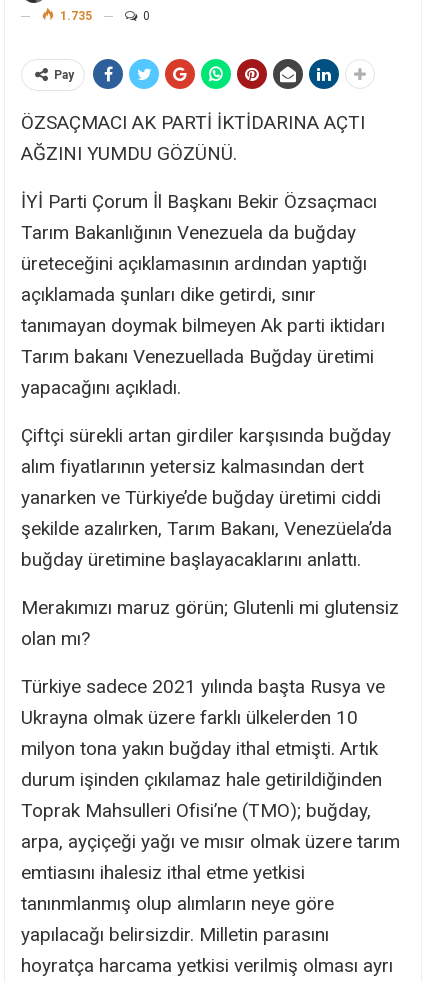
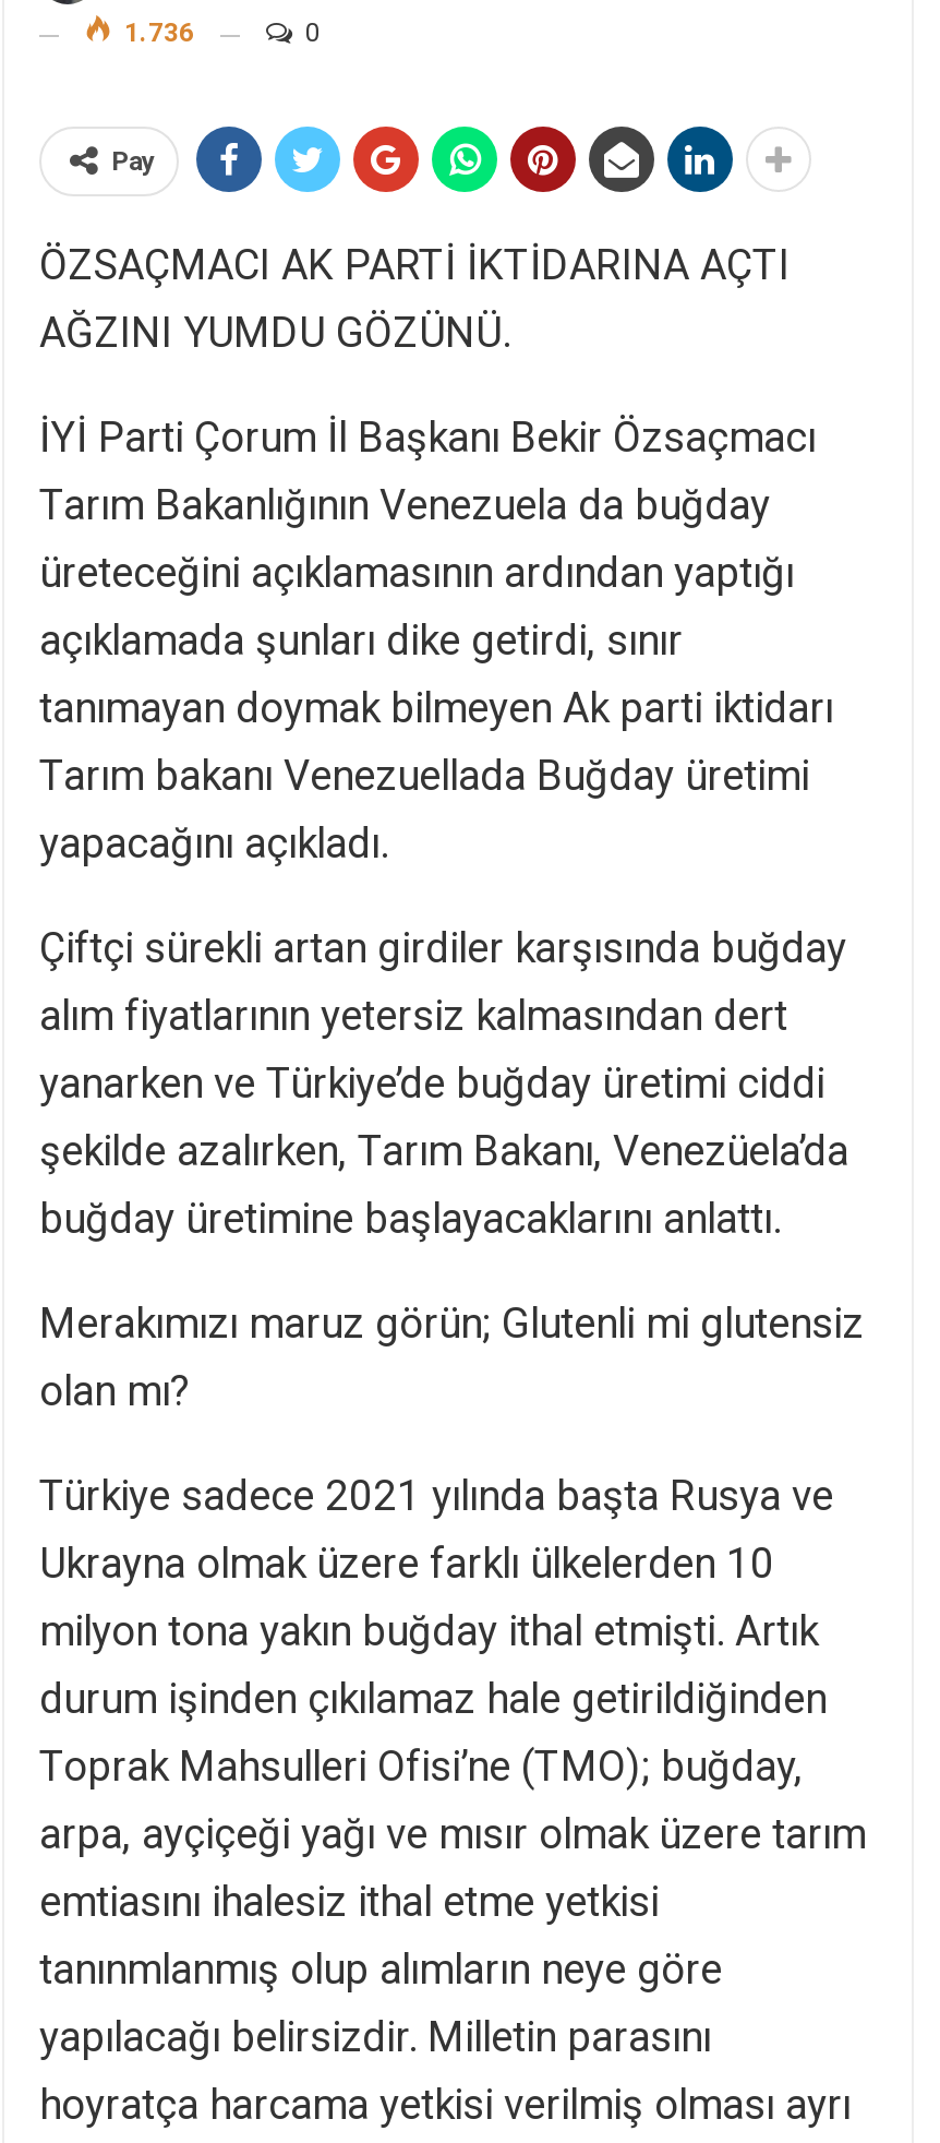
[57,8,92,22] 1.735 -> [118,19,194,49] 1.736

